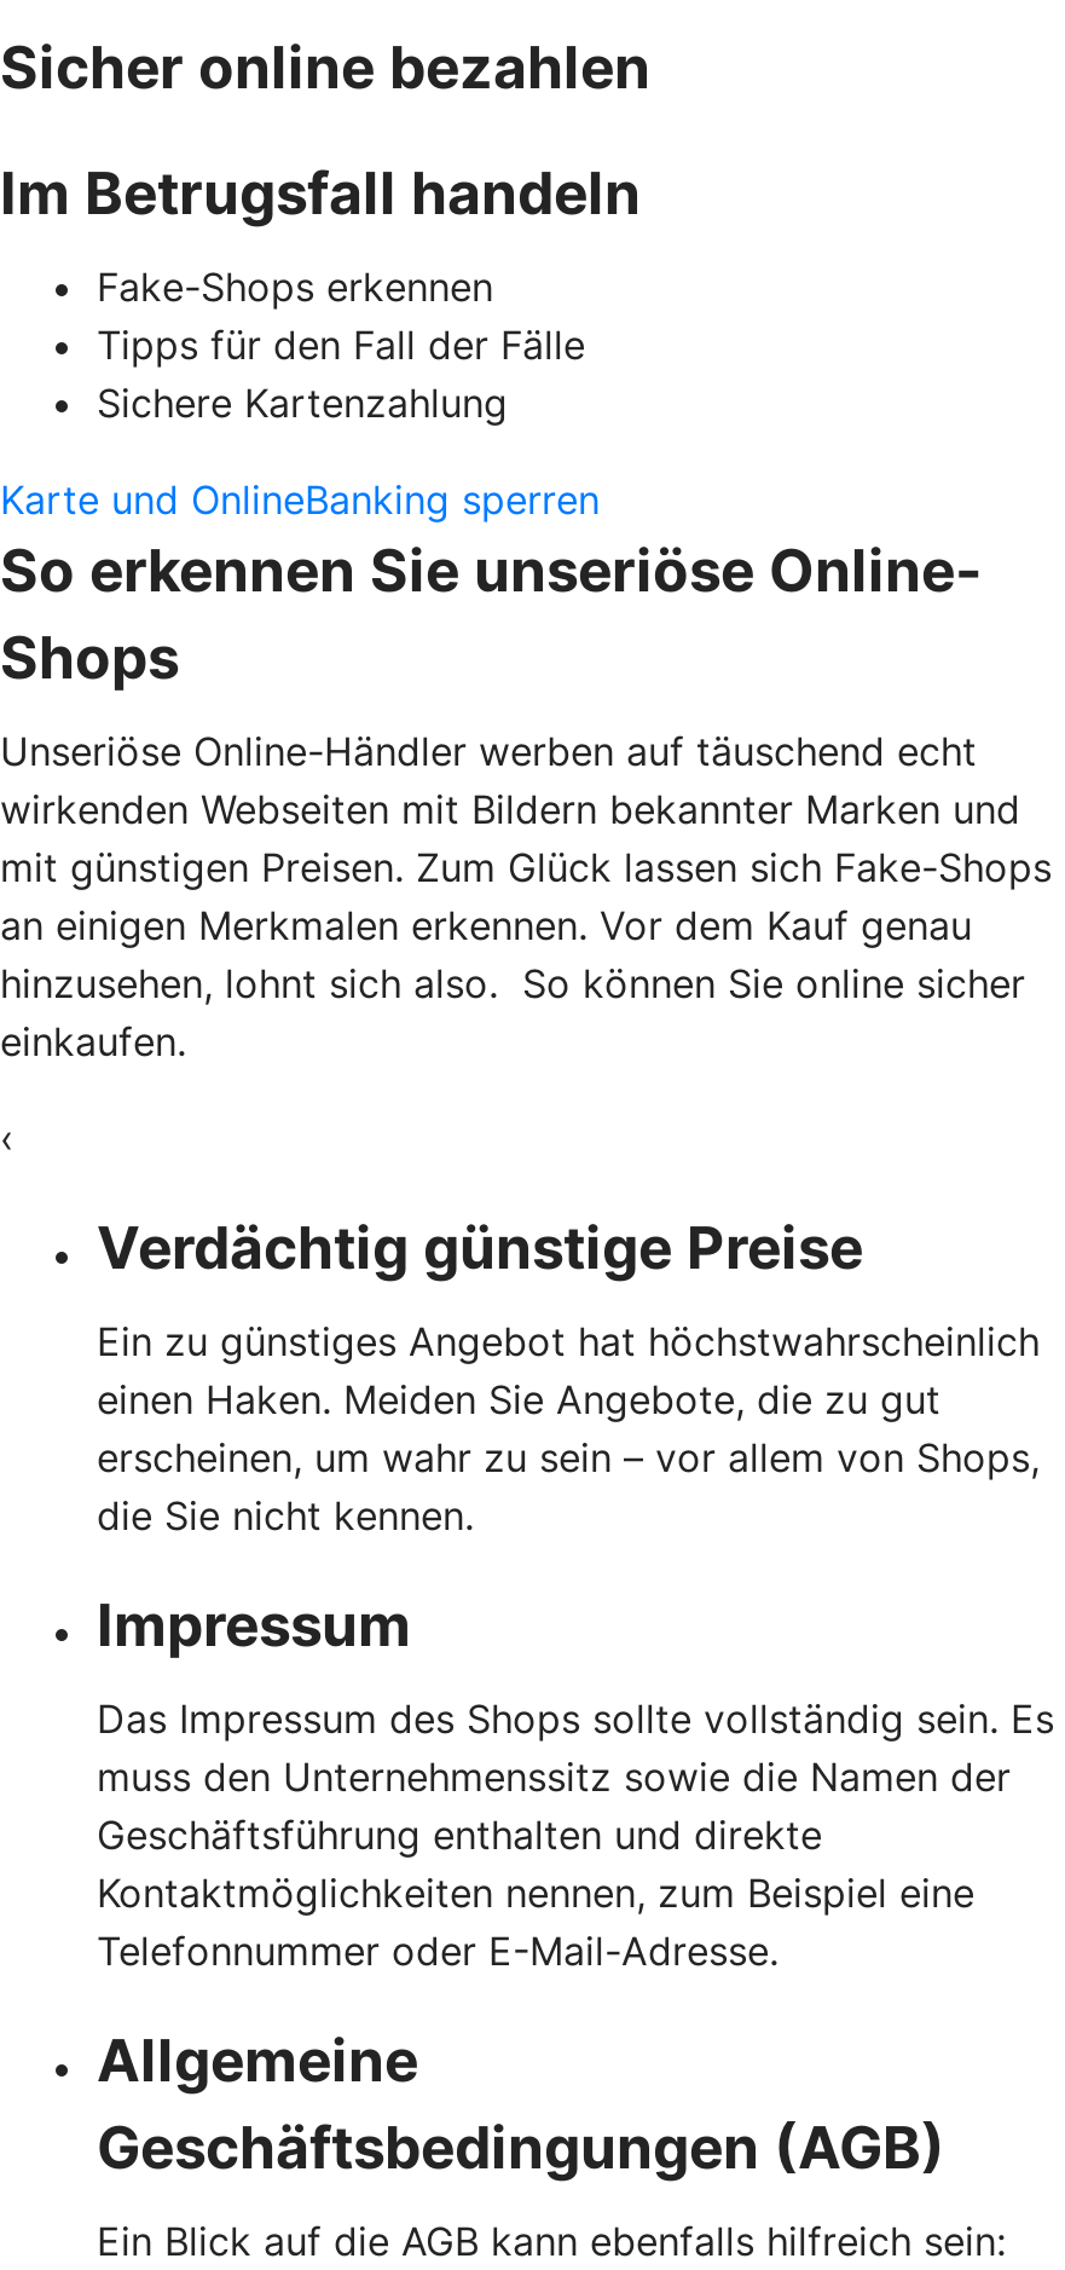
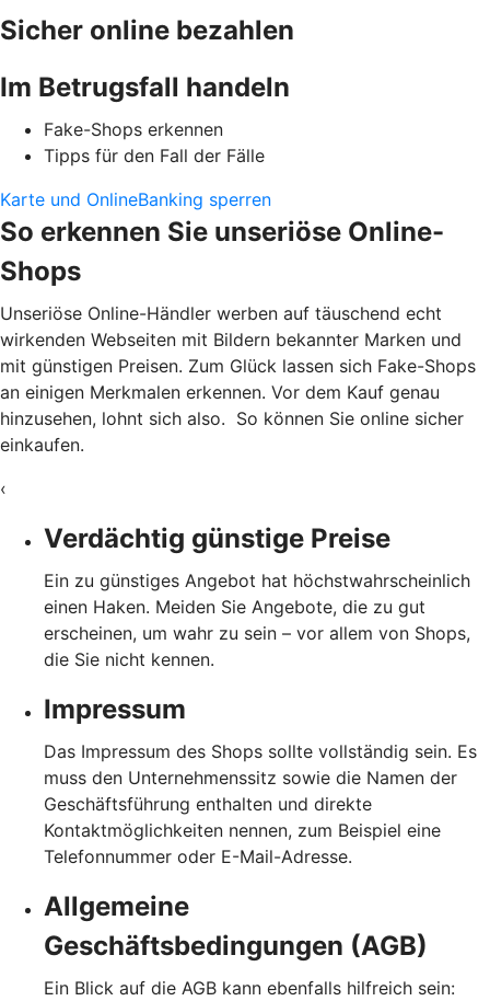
[97,378,508,426] Sichere Kartenzahlung -> none

